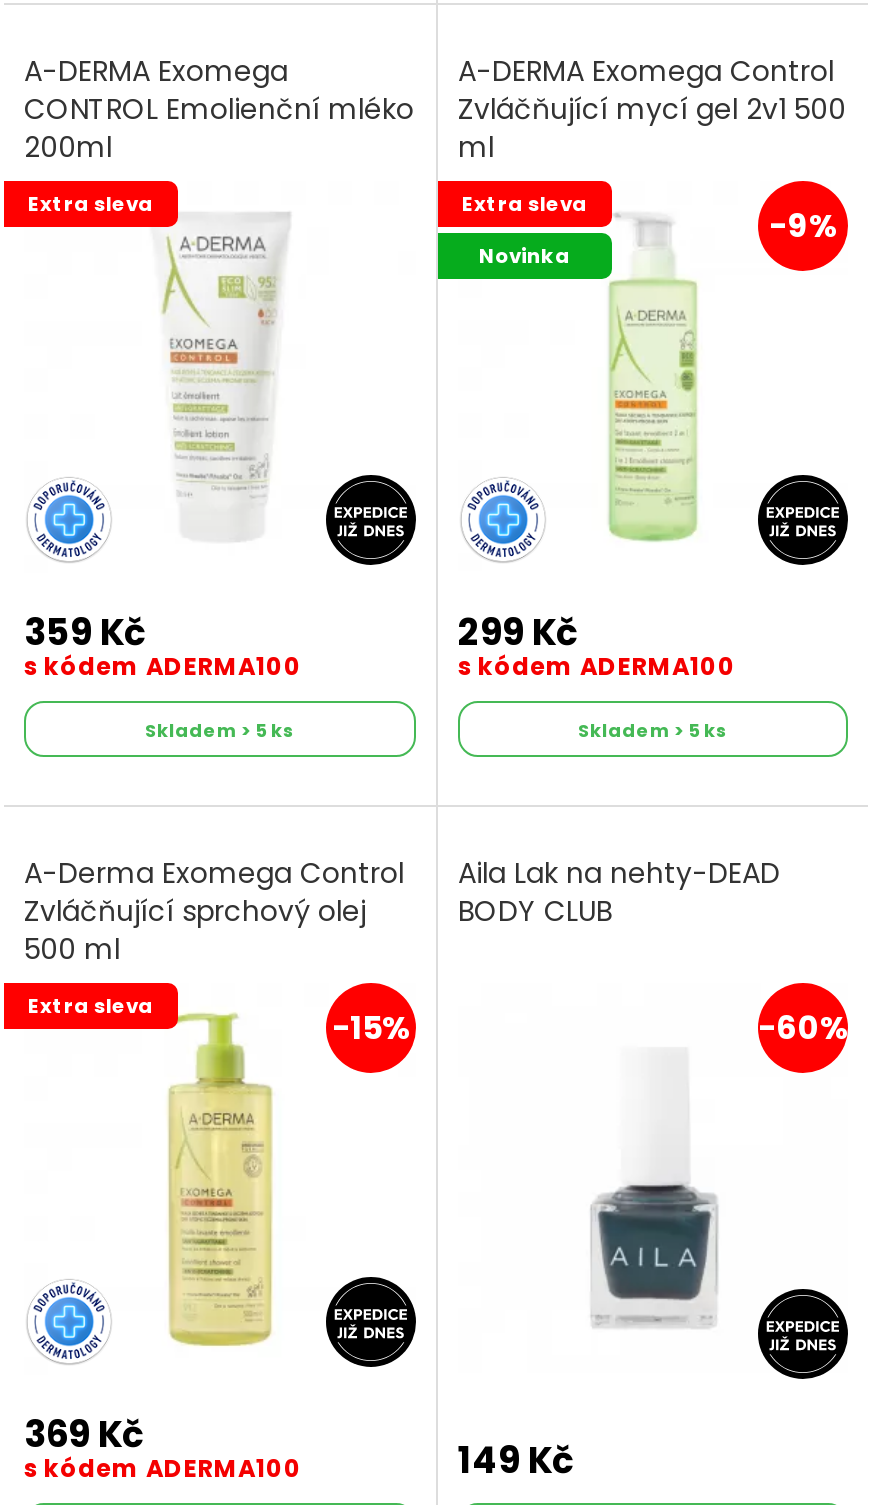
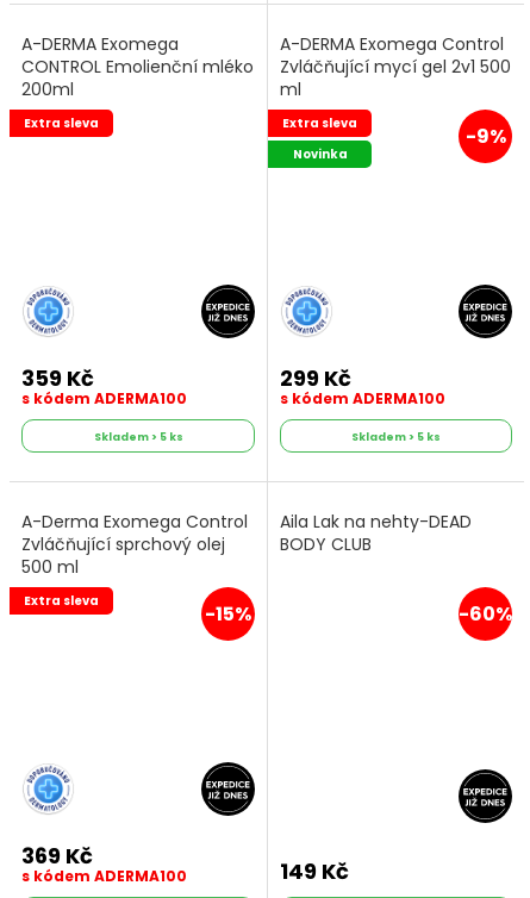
[608,213,698,543] [image] -> none
[160,235,284,523] [image] -> none
[166,1011,274,1347] [image] -> none
[590,1179,718,1327] [image] -> none

